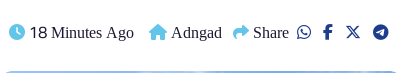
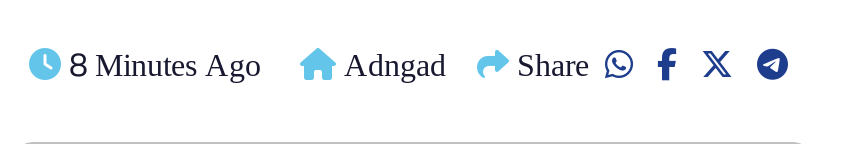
[25,22,134,41] 18 Minutes Ago -> [61,44,261,82] 8 Minutes Ago

